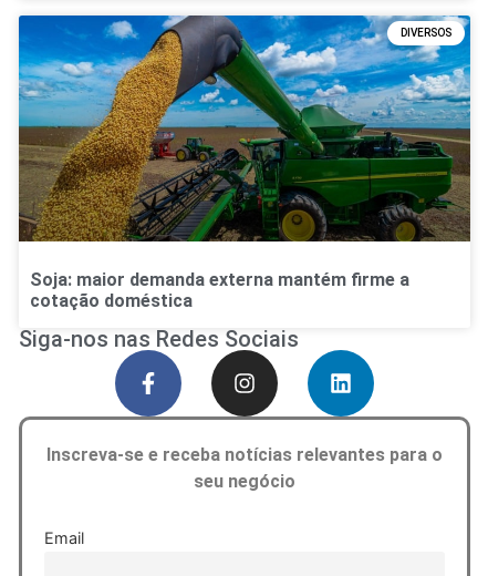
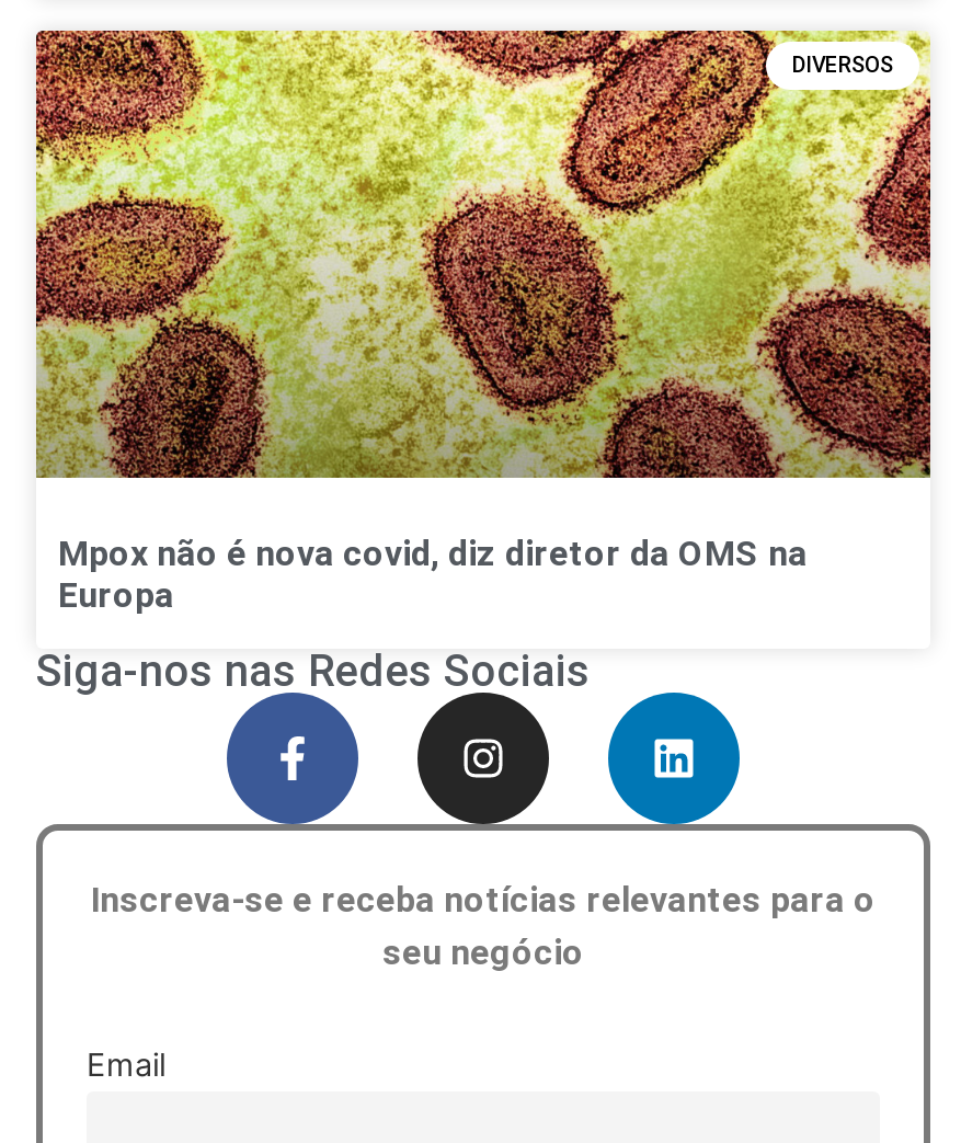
[18,14,471,311] [image] | Soja: maior demanda externa mantém firme a | cotação doméstica -> [34,28,933,615] [image] | Mpox não é nova covid, diz diretor da OMS na | Europa

